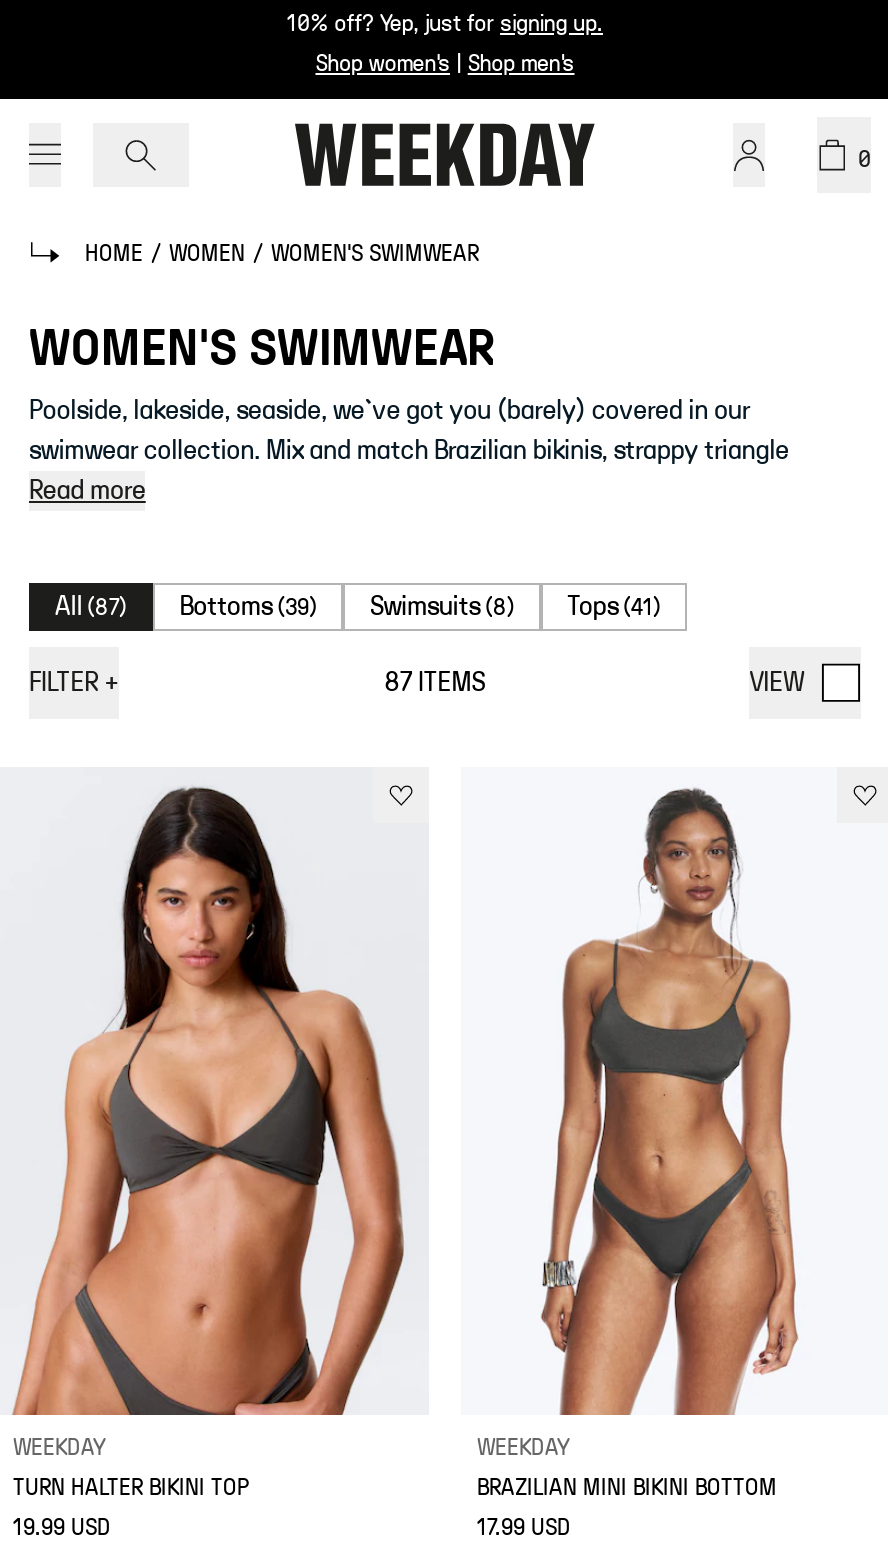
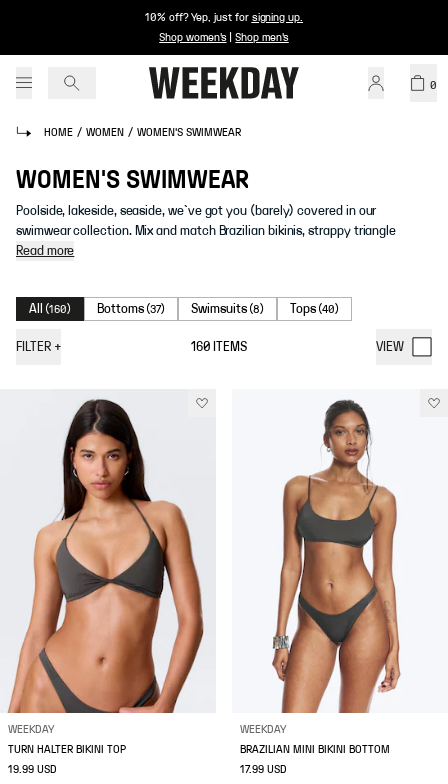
[55,593,128,621] All (87) -> [29,302,71,316] All (160)
[180,593,318,621] Bottoms (39) -> [97,302,165,316] Bottoms (37)
[567,593,662,621] Tops (41) -> [290,302,339,316] Tops (40)
[384,669,485,697] 87 ITEMS -> [191,340,247,354] 160 ITEMS

